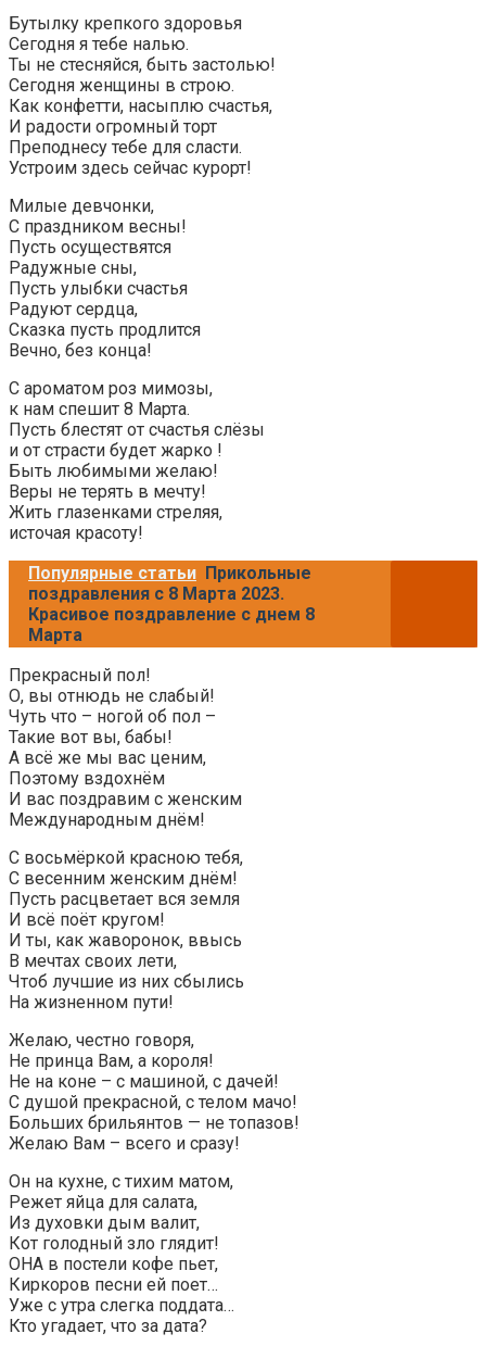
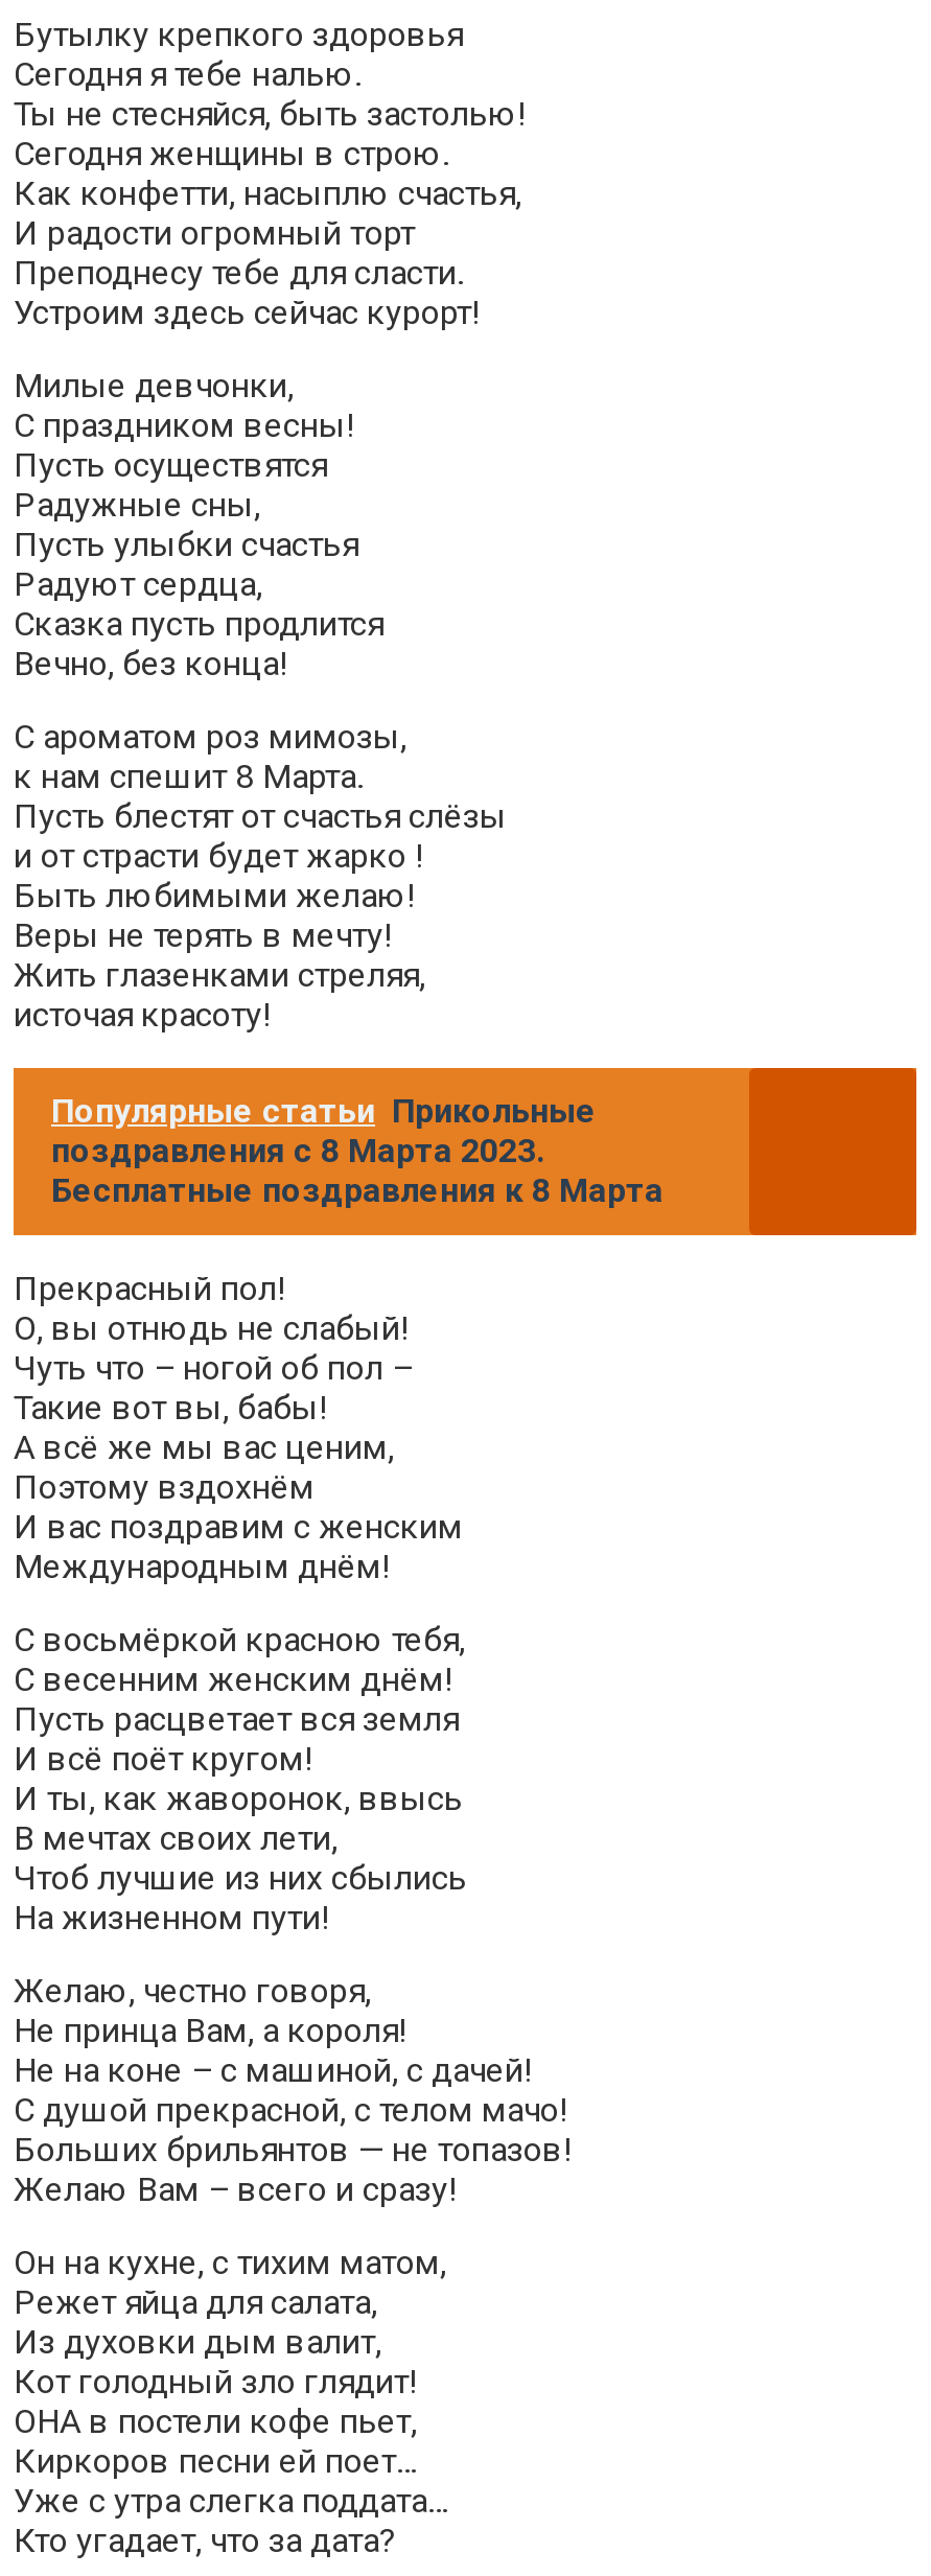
[28,604,315,645] Красивое поздравление с днем 8 | Марта -> [51,1170,664,1209] Бесплатные поздравления к 8 Марта

